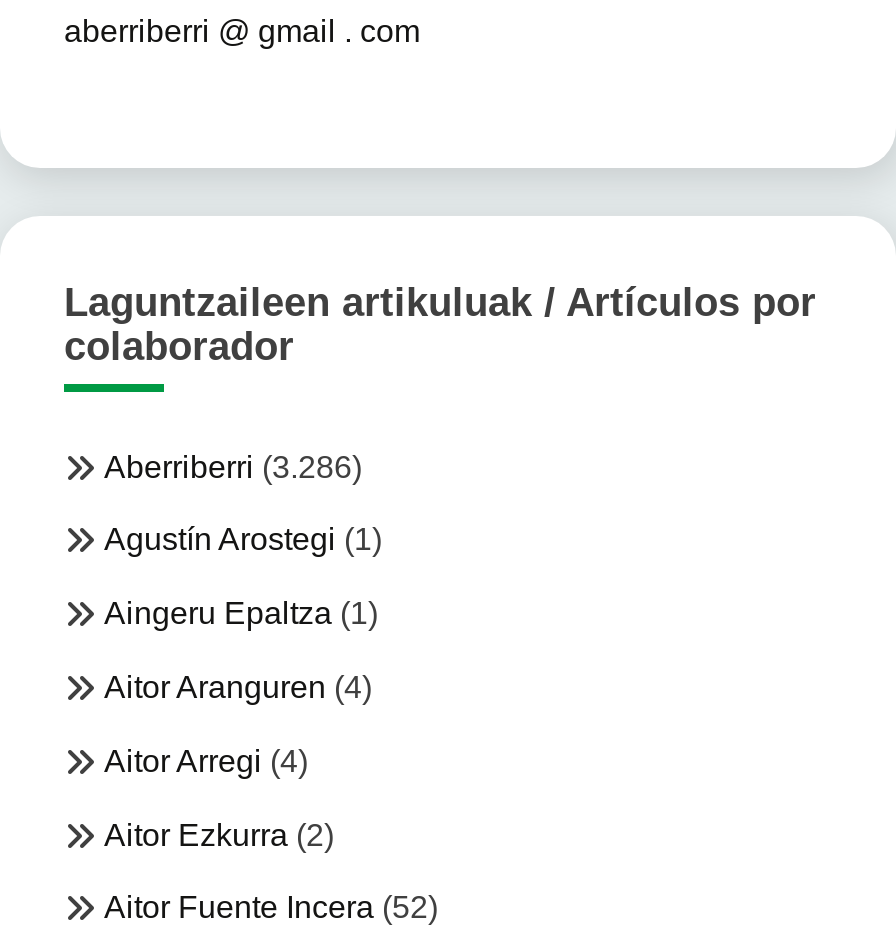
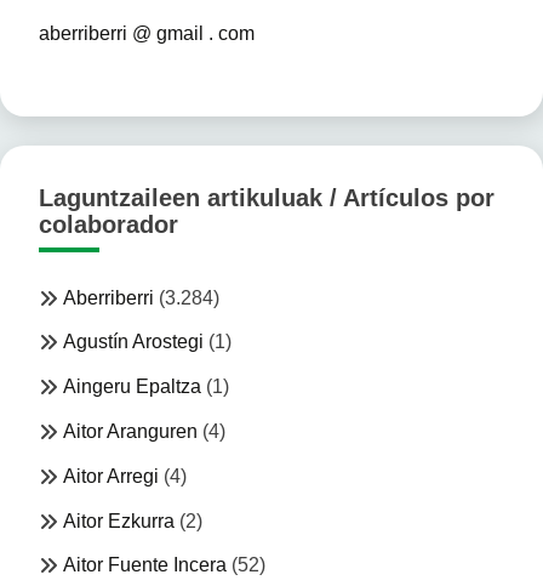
[104,449,362,483] Aberriberri (3.286) -> [63,287,219,308] Aberriberri (3.284)

